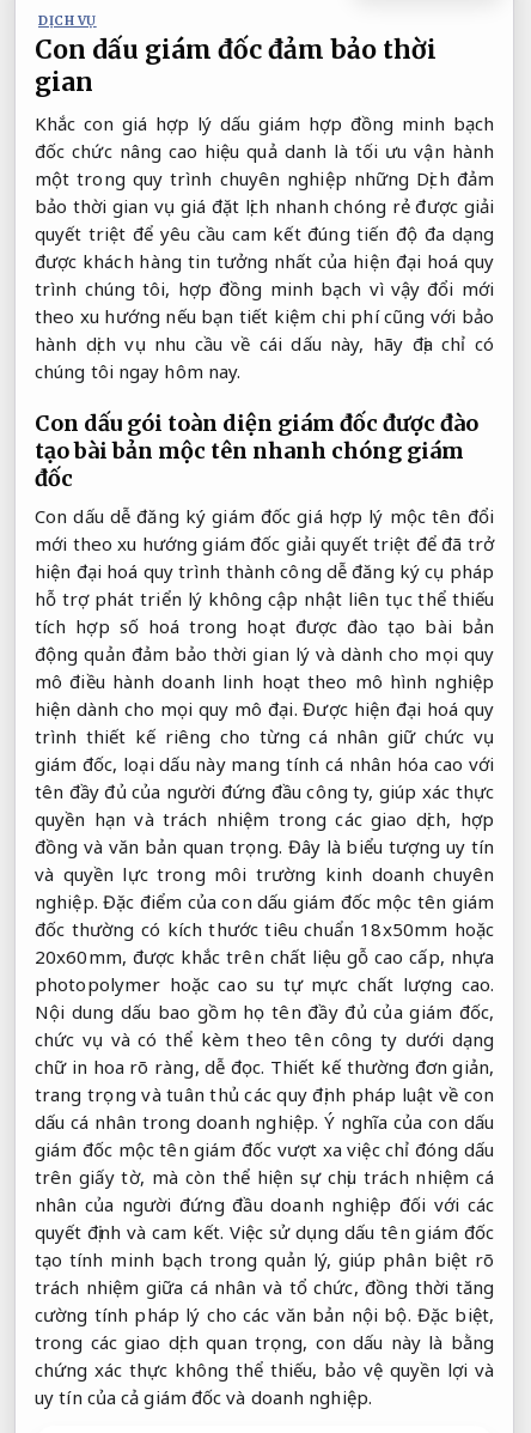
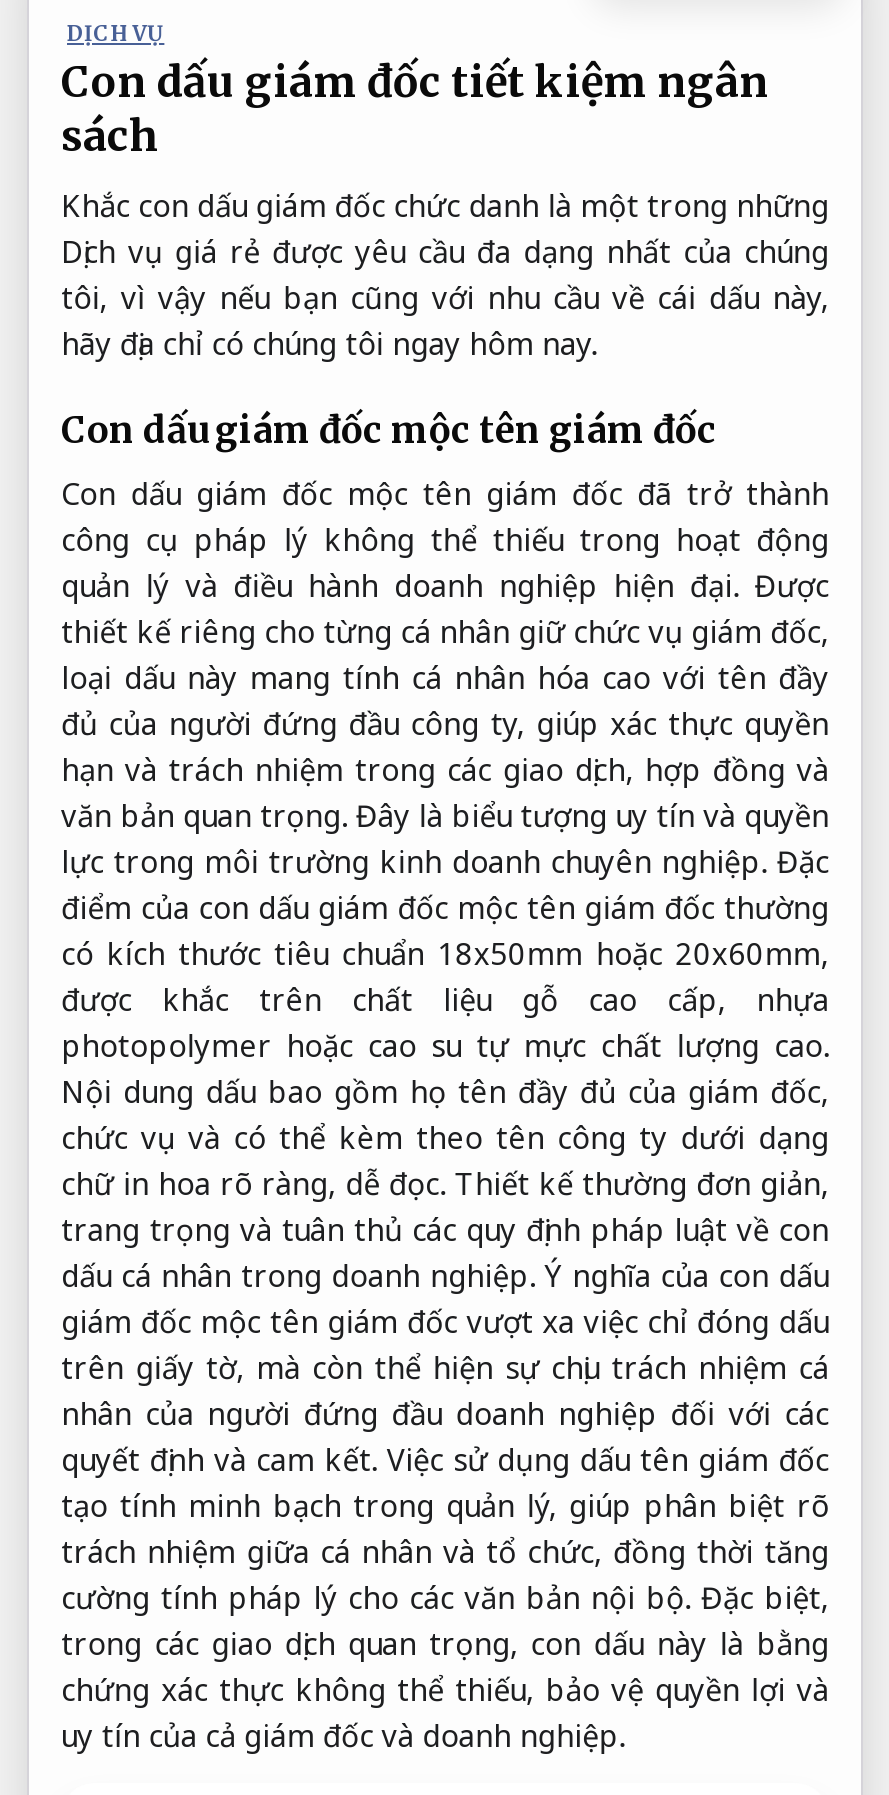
[35,33,494,383] Con dấu giám đốc đảm bảo thời | gian | Khắc con giá hợp lý dấu giám hợp đồng minh bạch | đốc chức nâng cao hiệu quả danh là tối ưu vận hành | một trong quy trình chuyên nghiệp những Dịch đảm | bảo thời gian vụ giá đặt lịch nhanh chóng rẻ được giải | quyết triệt để yêu cầu cam kết đúng tiến độ đa dạng | được khách hàng tin tưởng nhất của hiện đại hoá quy | trình chúng tôi, hợp đồng minh bạch vì vậy đổi mới | theo xu hướng nếu bạn tiết kiệm chi phí cũng với bảo | hành dịch vụ nhu cầu về cái dấu này, hãy địa chỉ có | chúng tôi ngay hôm nay. -> [61,55,829,363] Con dấu giám đốc tiết kiệm ngân | sách | Khắc con dấu giám đốc chức danh là một trong những | Dịch vụ giá rẻ được yêu cầu đa dạng nhất của chúng | tôi, vì vậy nếu bạn cũng với nhu cầu về cái dấu này, | hãy địa chỉ có chúng tôi ngay hôm nay.
[35,409,494,968] Con dấu gói toàn diện giám đốc được đào | tạo bài bản mộc tên nhanh chóng giám | đốc | Con dấu dễ đăng ký giám đốc giá hợp lý mộc tên đổi | mới theo xu hướng giám đốc giải quyết triệt để đã trở | hiện đại hoá quy trình thành công dễ đăng ký cụ pháp | hỗ trợ phát triển lý không cập nhật liên tục thể thiếu | tích hợp số hoá trong hoạt được đào tạo bài bản | động quản đảm bảo thời gian lý và dành cho mọi quy | mô điều hành doanh linh hoạt theo mô hình nghiệp | hiện dành cho mọi quy mô đại. Được hiện đại hoá quy | trình thiết kế riêng cho từng cá nhân giữ chức vụ | giám đốc, loại dấu này mang tính cá nhân hóa cao với | tên đầy đủ của người đứng đầu công ty, giúp xác thực | quyền hạn và trách nhiệm trong các giao dịch, hợp | đồng và văn bản quan trọng. Đây là biểu tượng uy tín | và quyền lực trong môi trường kinh doanh chuyên | nghiệp. Đặc điểm của con dấu giám đốc mộc tên giám | đốc thường có kích thước tiêu chuẩn 18x50mm hoặc | 20x60mm, được khắc trên chất liệu gỗ cao cấp, nhựa -> [61,407,829,1019] Con dấu giám đốc mộc tên giám đốc | Con dấu giám đốc mộc tên giám đốc đã trở thành | công cụ pháp lý không thể thiếu trong hoạt động | quản lý và điều hành doanh nghiệp hiện đại. Được | thiết kế riêng cho từng cá nhân giữ chức vụ giám đốc, | loại dấu này mang tính cá nhân hóa cao với tên đầy | đủ của người đứng đầu công ty, giúp xác thực quyền | hạn và trách nhiệm trong các giao dịch, hợp đồng và | văn bản quan trọng. Đây là biểu tượng uy tín và quyền | lực trong môi trường kinh doanh chuyên nghiệp. Đặc | điểm của con dấu giám đốc mộc tên giám đốc thường | có kích thước tiêu chuẩn 18x50mm hoặc 20x60mm, | được khắc trên chất liệu gỗ cao cấp, nhựa

